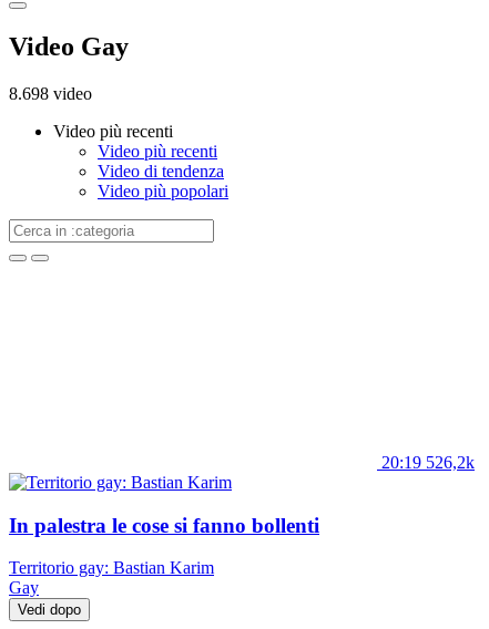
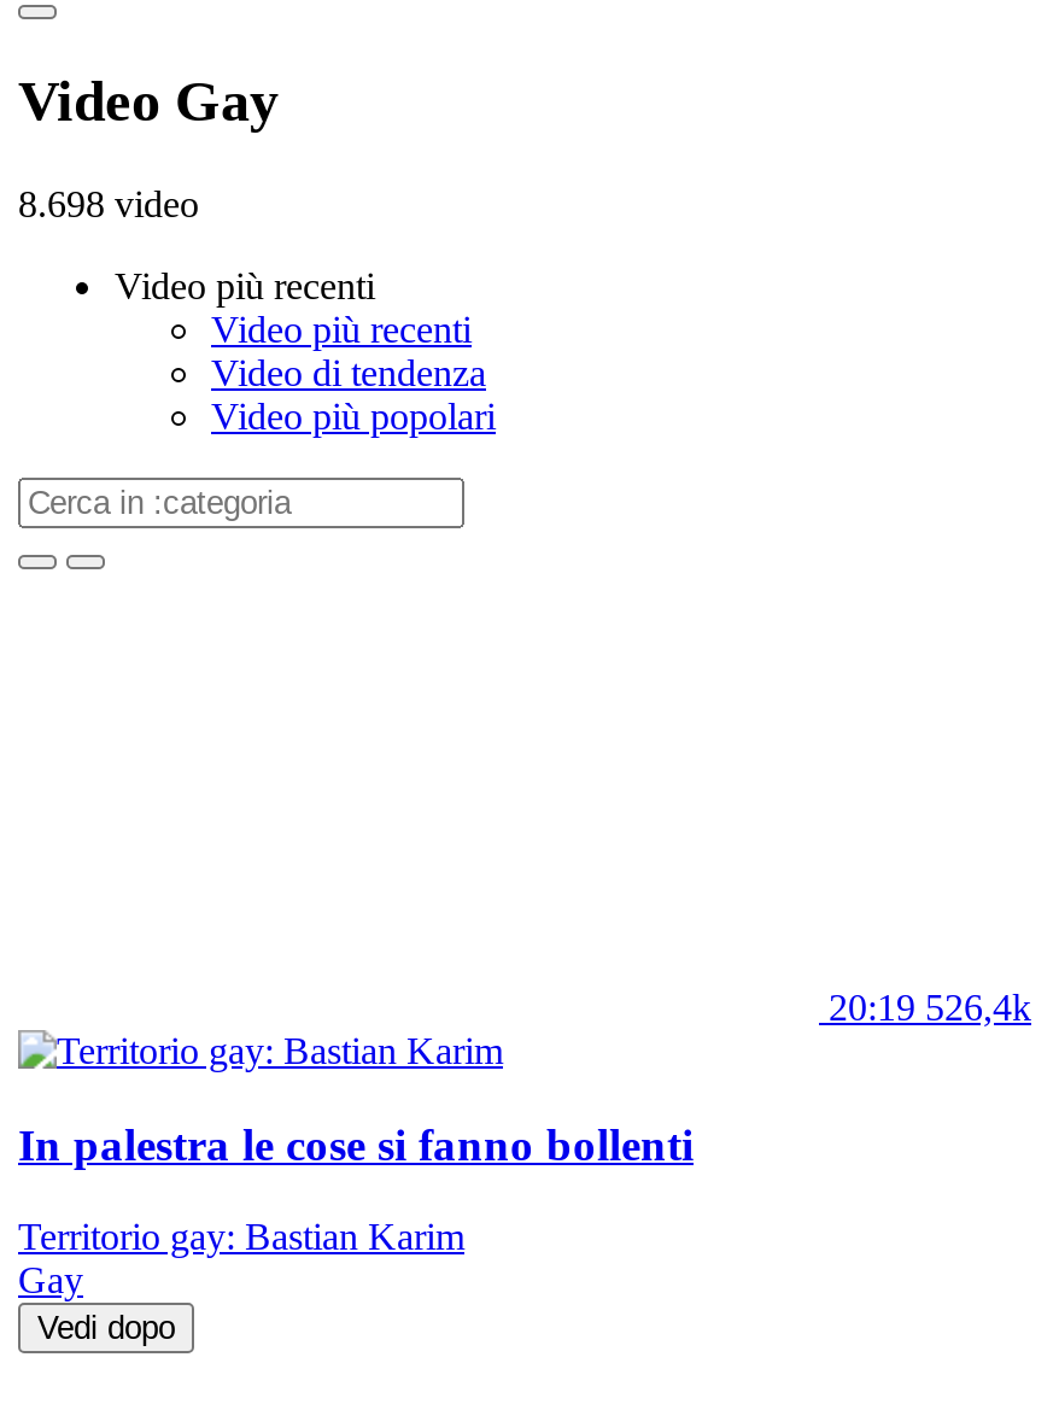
[381,453,475,472] 20:19 526,2k -> [829,986,1031,1027] 20:19 526,4k

